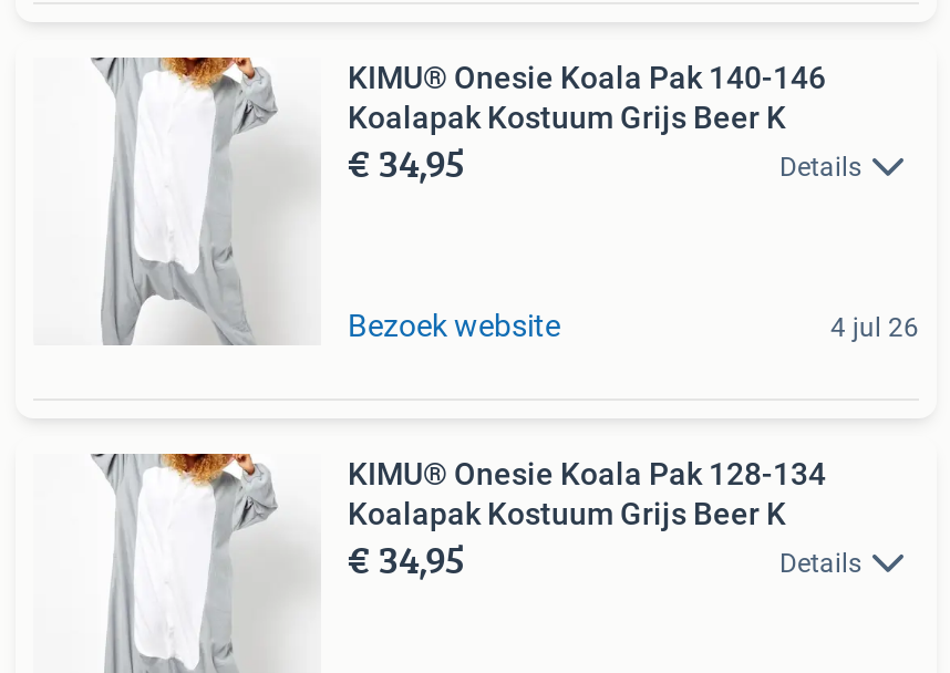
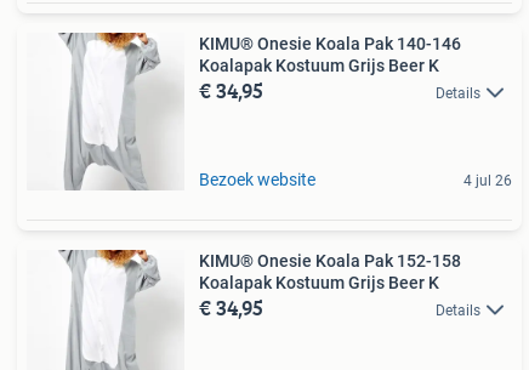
[348,456,826,491] KIMU® Onesie Koala Pak 128-134 -> [199,251,461,271] KIMU® Onesie Koala Pak 152-158

